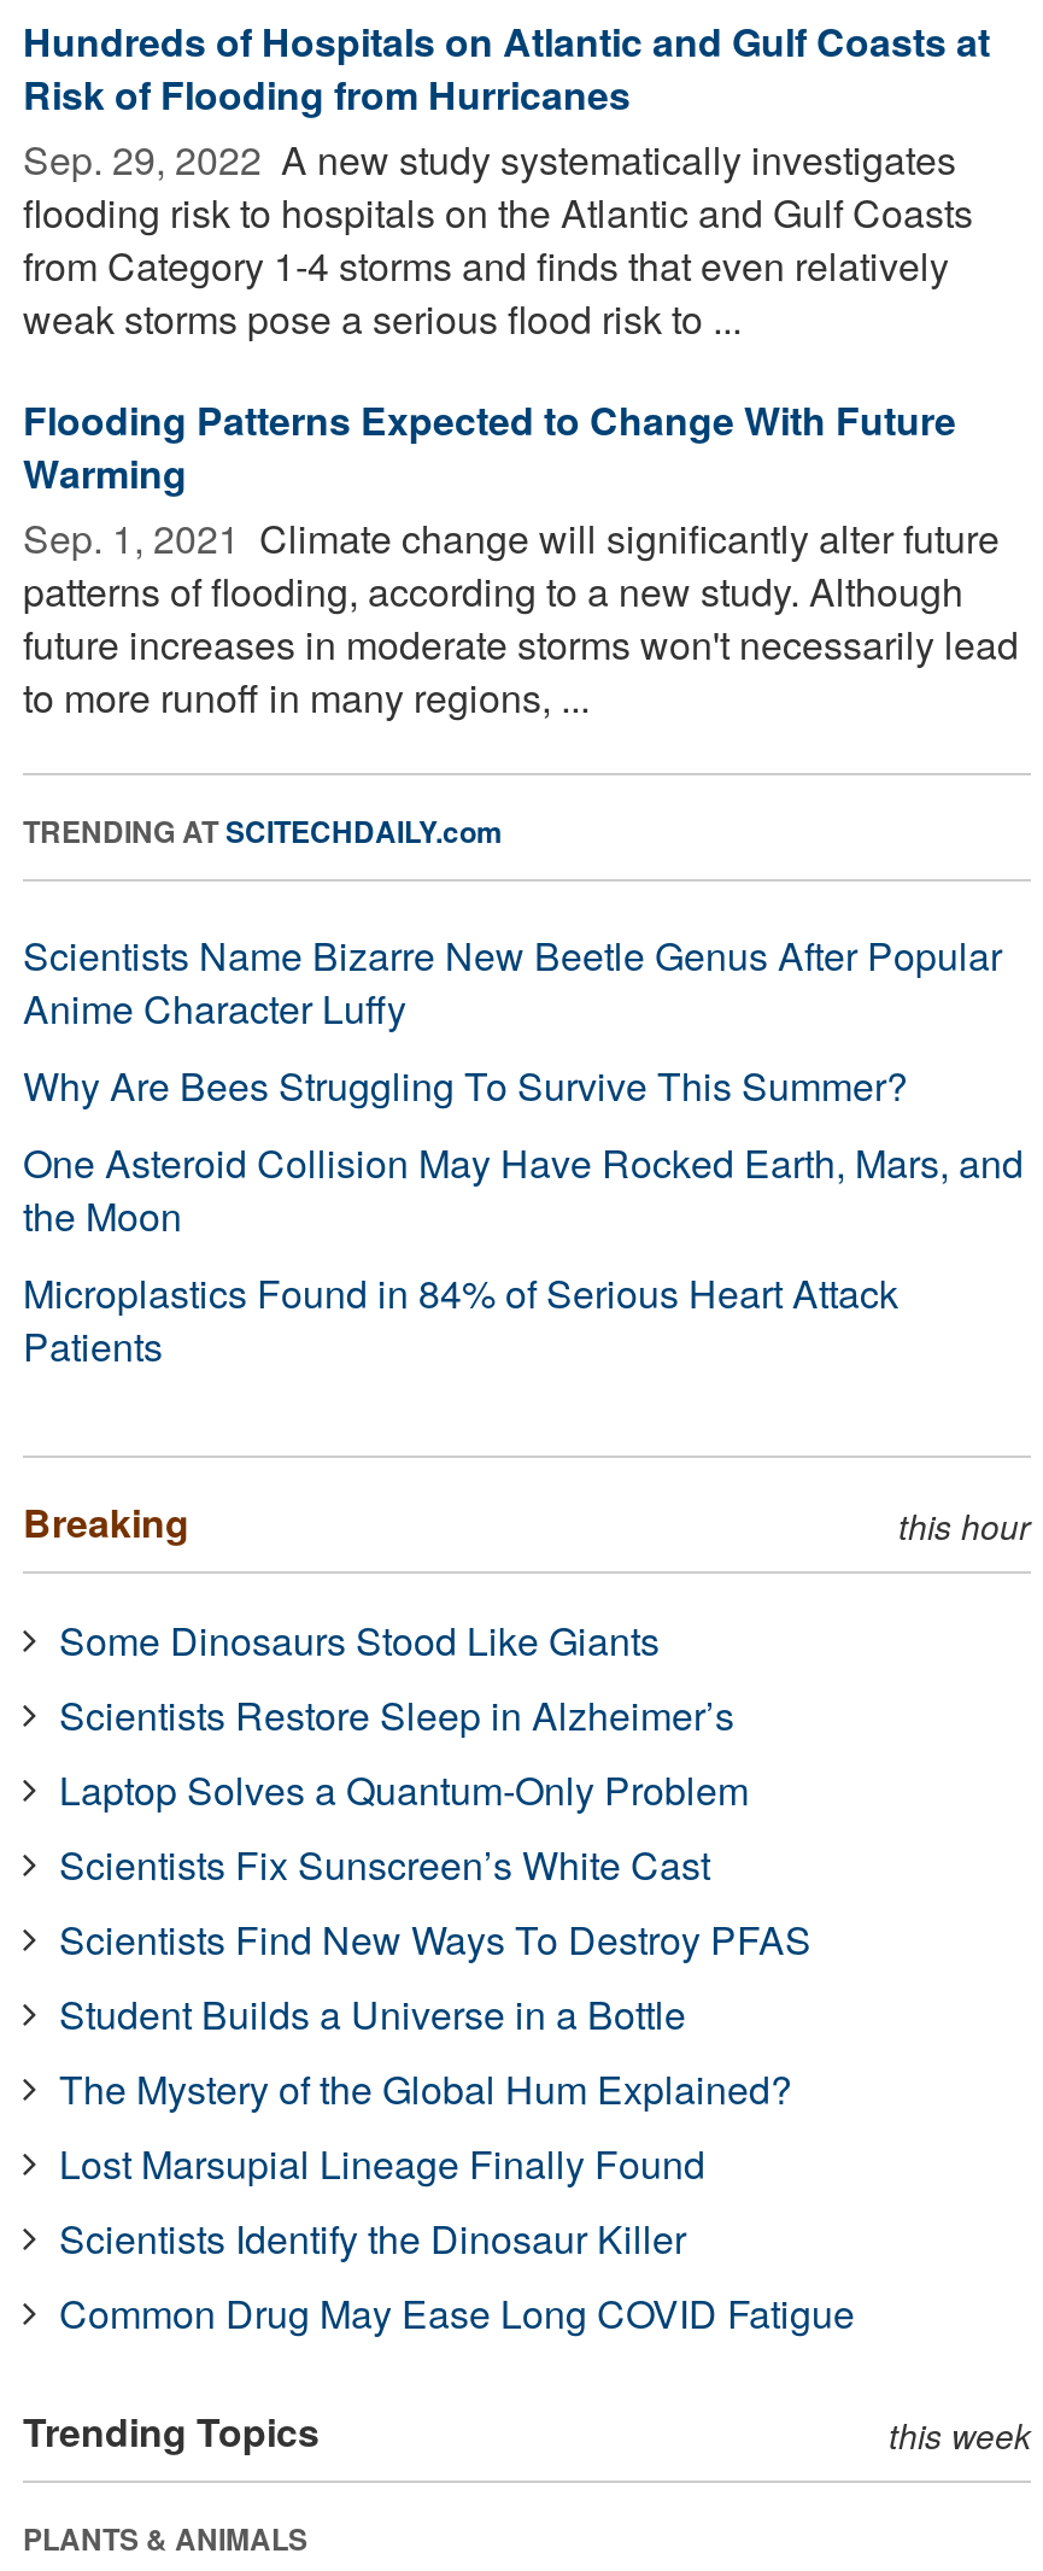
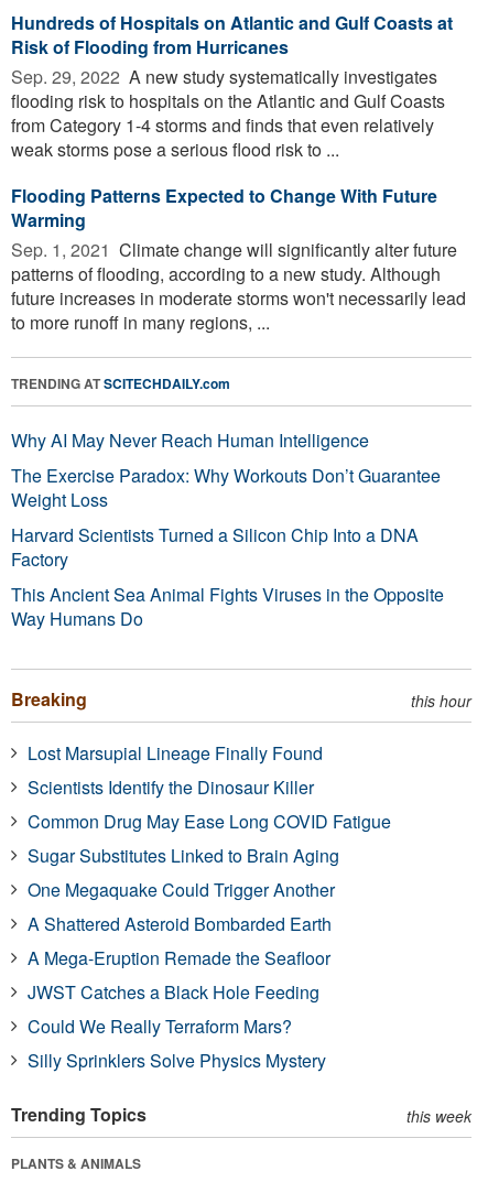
[23,927,1024,1373] Scientists Name Bizarre New Beetle Genus After Popular | Anime Character Luffy | Why Are Bees Struggling To Survive This Summer? | One Asteroid Collision May Have Rocked Earth, Mars, and | the Moon | Microplastics Found in 84% of Serious Heart Attack | Patients -> [11,427,444,631] Why AI May Never Reach Human Intelligence | The Exercise Paradox: Why Workouts Don’t Guarantee | Weight Loss | Harvard Scientists Turned a Silicon Chip Into a DNA | Factory | This Ancient Sea Animal Fights Viruses in the Opposite | Way Humans Do
[59,1612,811,2116] Some Dinosaurs Stood Like Giants | Scientists Restore Sleep in Alzheimer’s | Laptop Solves a Quantum-Only Problem | Scientists Fix Sunscreen’s White Cast | Scientists Find New Ways To Destroy PFAS | Student Builds a Universe in a Bottle | The Mystery of the Global Hum Explained? -> none
moved [59,2135,855,2340] -> [28,740,391,834]: Lost Marsupial Lineage Finally Found | Scientists Identify the Dinosaur Killer | Common Drug May Ease Long COVID Fatigue
none -> [28,842,339,1073] Sugar Substitutes Linked to Brain Aging | One Megaquake Could Trigger Another | A Shattered Asteroid Bombarded Earth | A Mega-Eruption Remade the Seafloor | JWST Catches a Black Hole Feeding | Could We Really Terraform Mars? | Silly Sprinklers Solve Physics Mystery

